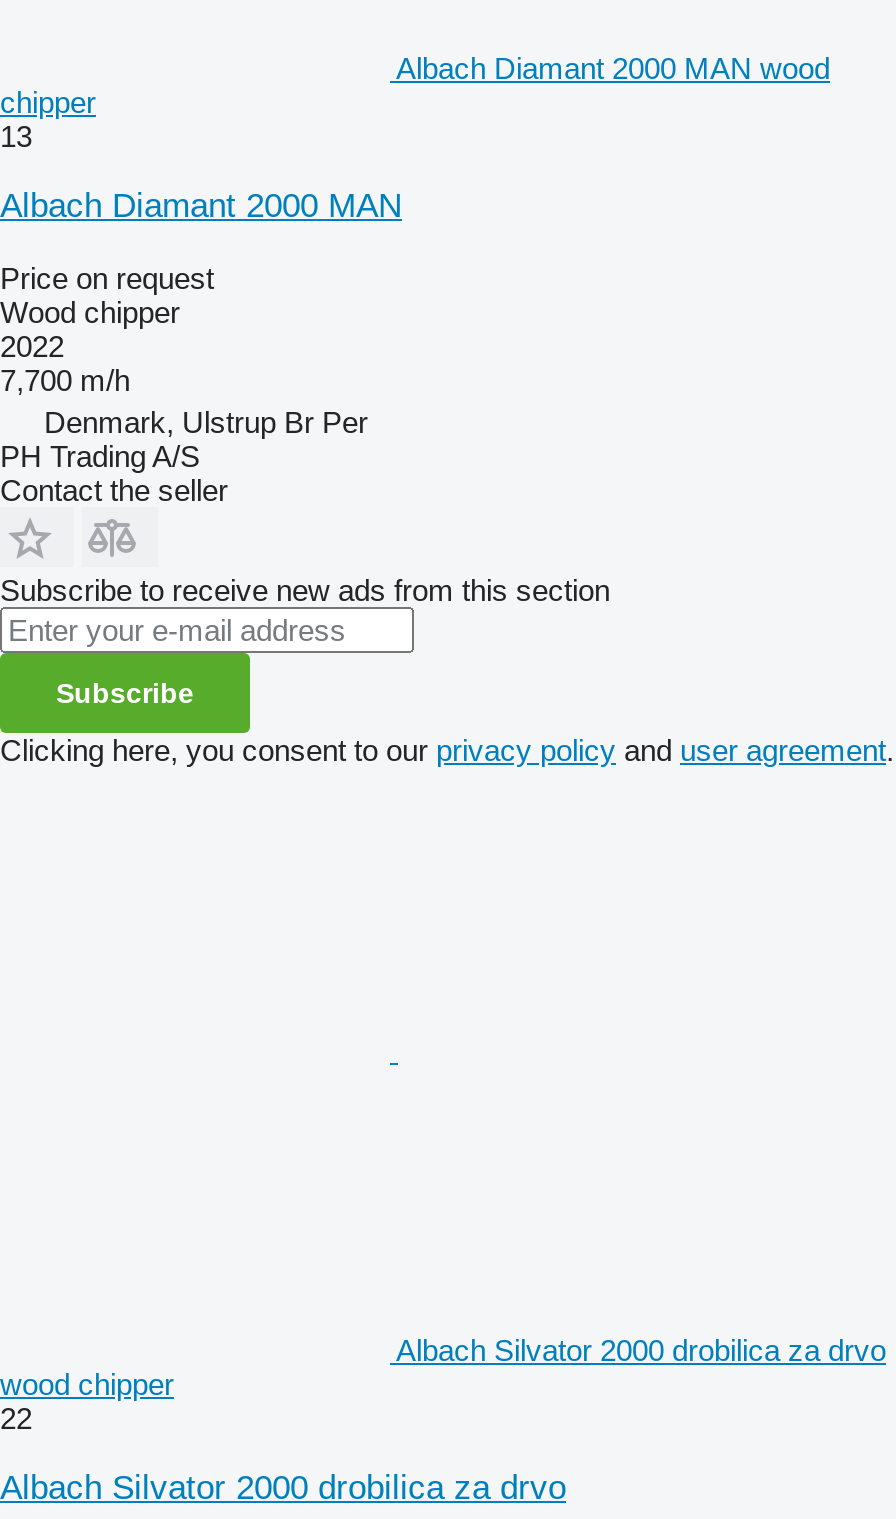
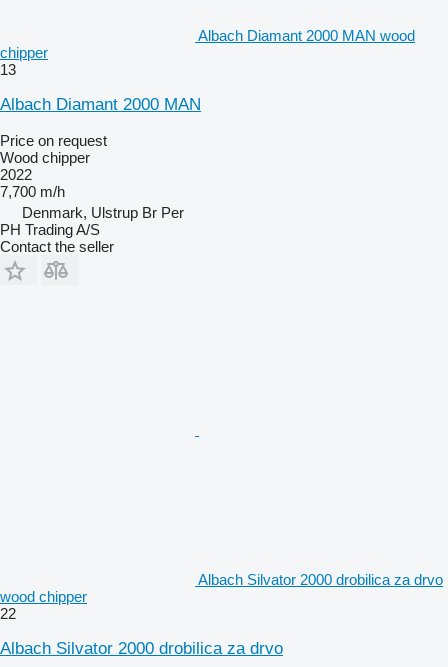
[0,573,894,767] Subscribe to receive new ads from this section | Subscribe | Clicking here, you consent to our privacy policy and user agreement. -> none

